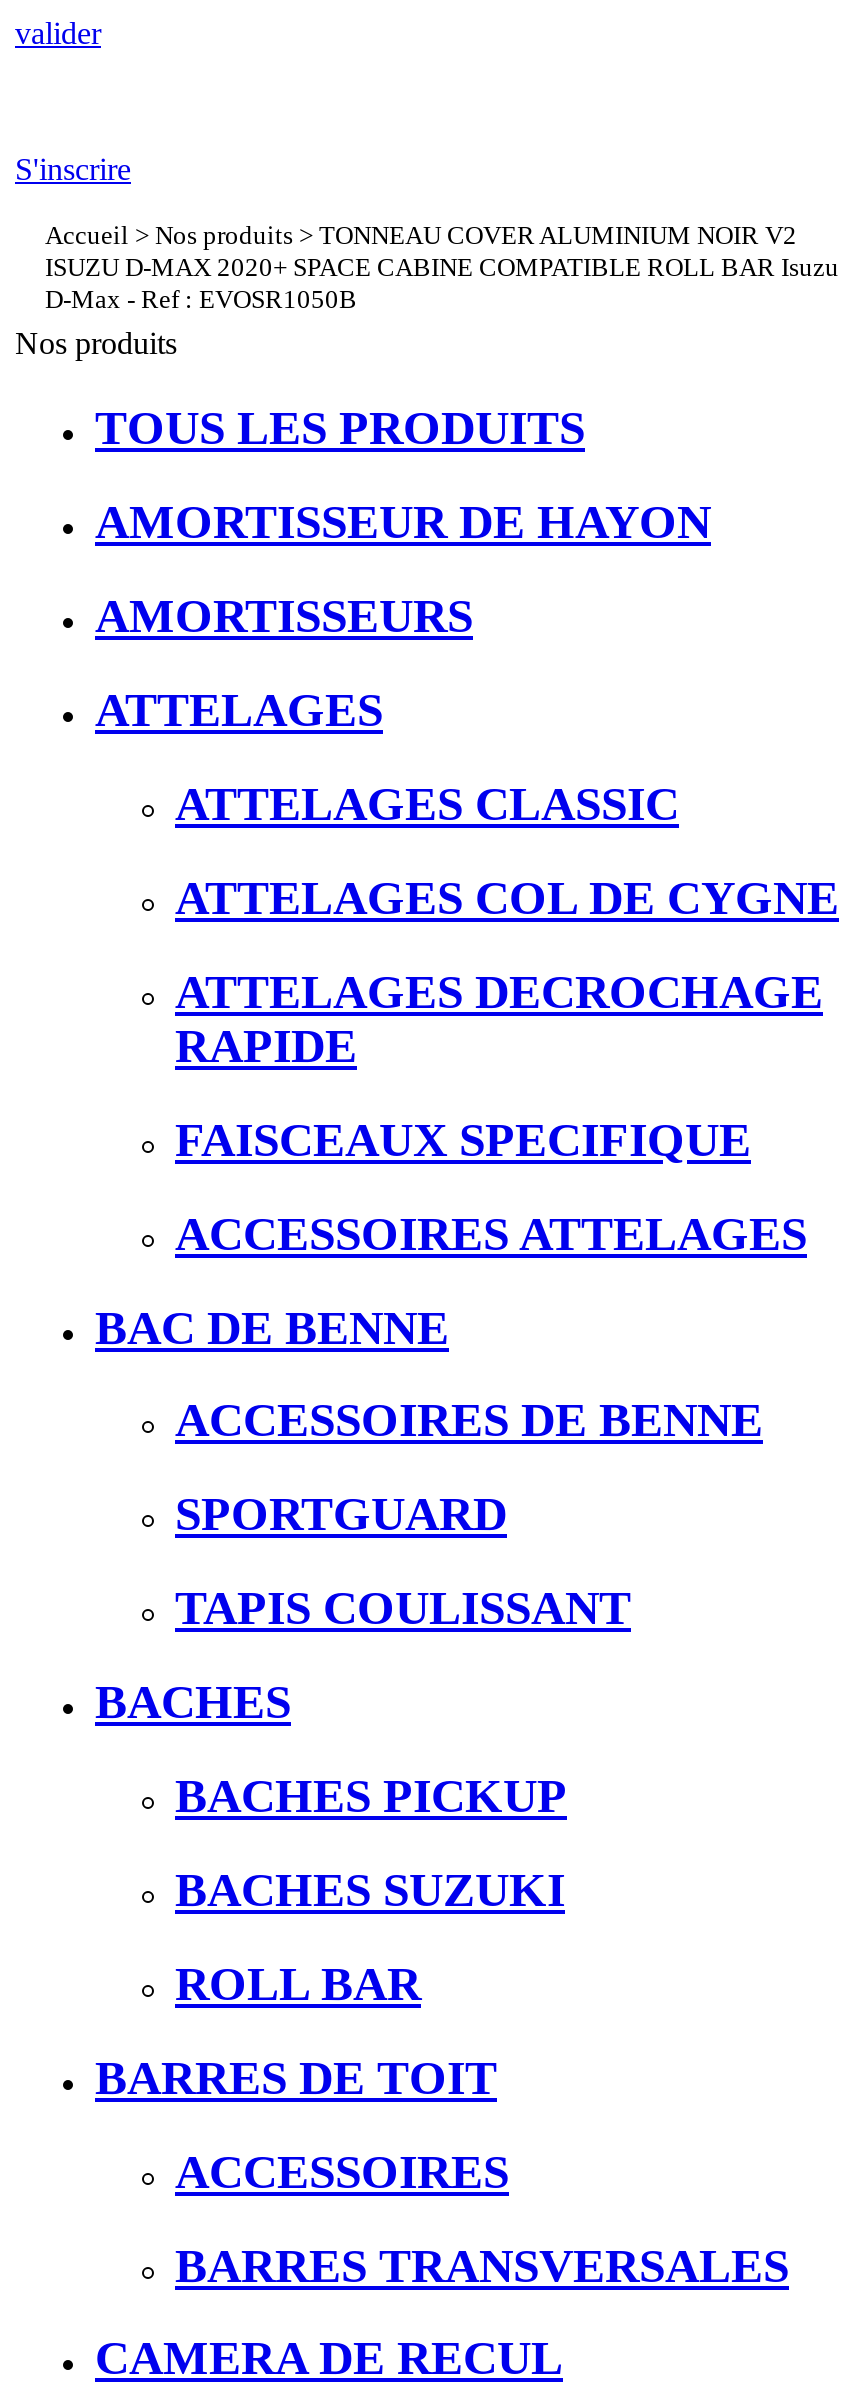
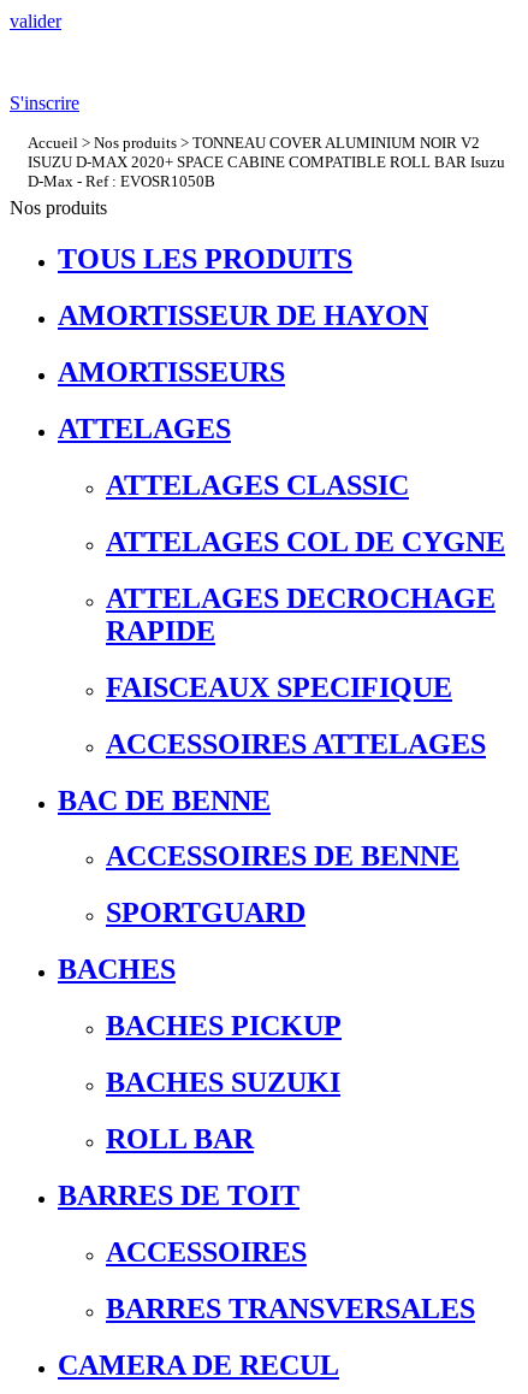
[175,1582,631,1634] TAPIS COULISSANT -> none

